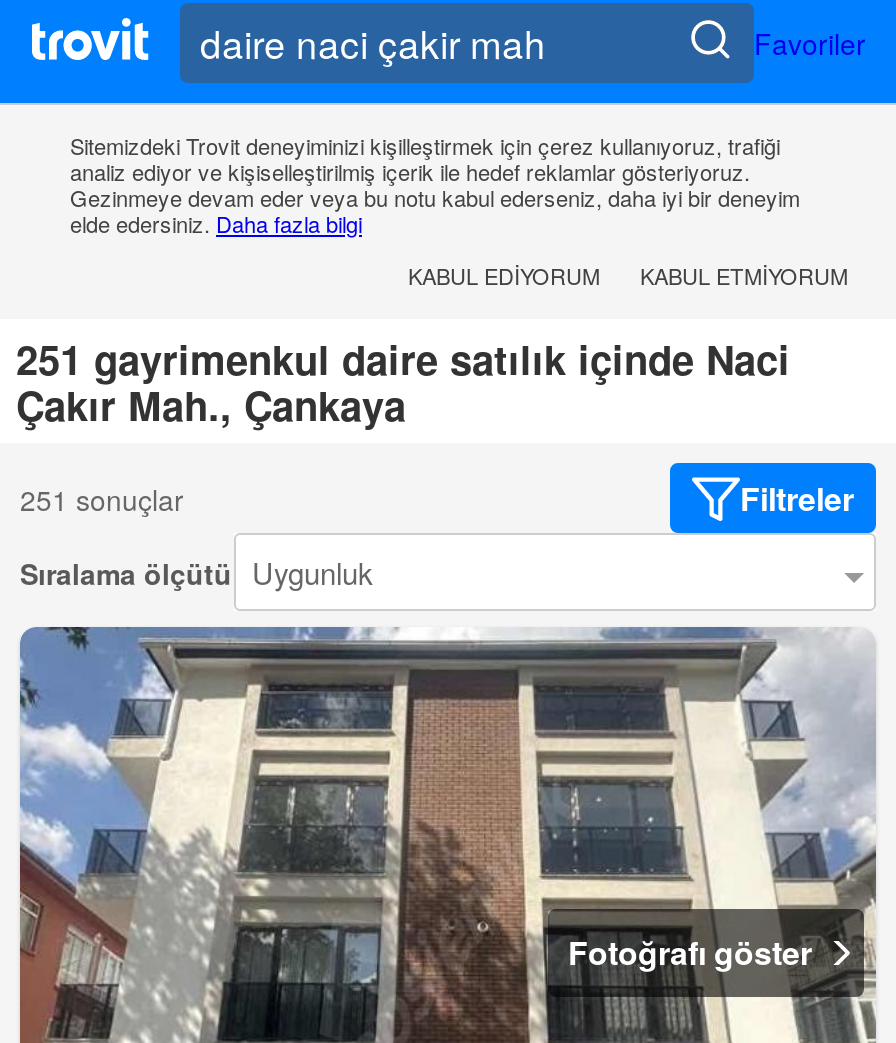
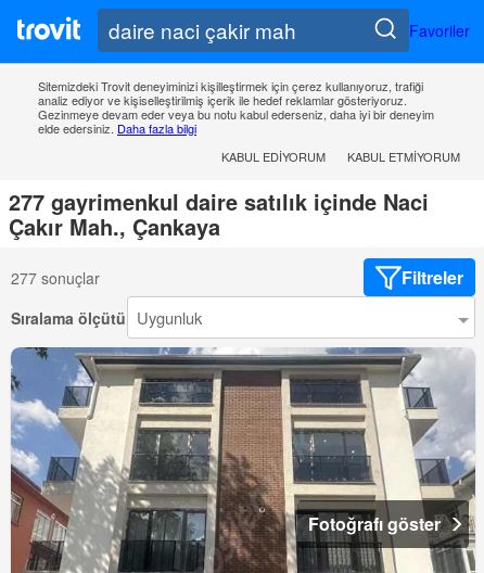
[16,330,790,388] 251 gayrimenkul daire satılık içinde Naci -> [9,186,429,217] 277 gayrimenkul daire satılık içinde Naci
[20,479,184,519] 251 sonuçlar -> [11,267,100,289] 277 sonuçlar

